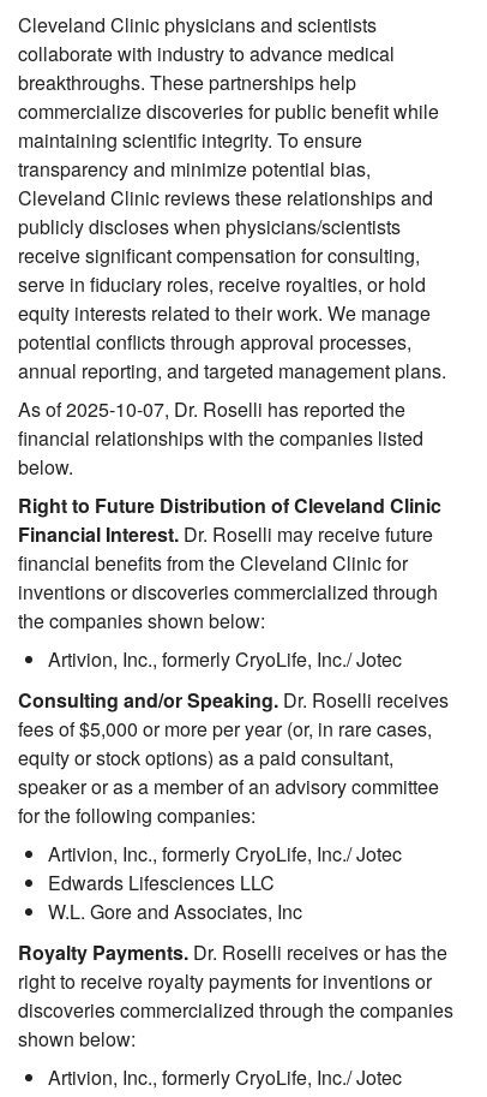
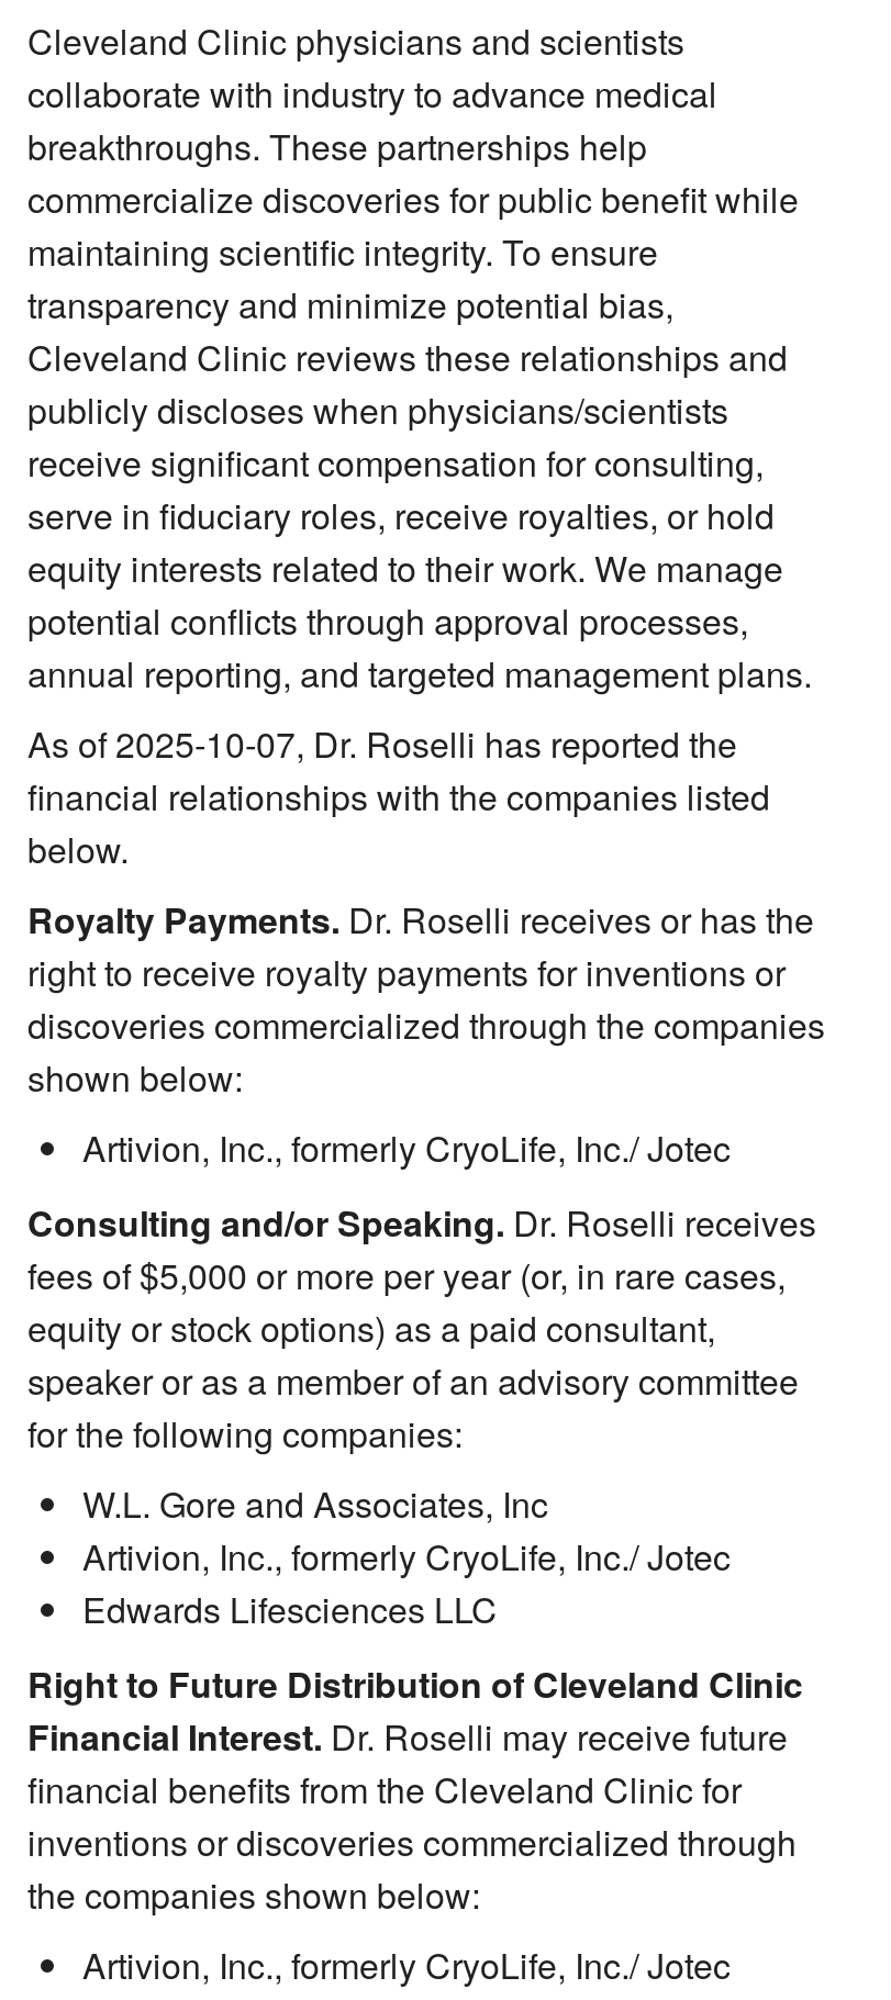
moved [18,491,441,634] -> [27,1657,803,1919]: Right to Future Distribution of Cleveland Clinic | Financial Interest. Dr. Roselli may receive future | financial benefits from the Cleveland Clinic for | inventions or discoveries commercialized through | the companies shown below:
moved [18,645,449,828] -> [27,1121,816,1457]: Artivion, Inc., formerly CryoLife, Inc./ Jotec | Consulting and/or Speaking. Dr. Roselli receives | fees of $5,000 or more per year (or, in rare cases, | equity or stock options) as a paid consultant, | speaker or as a member of an advisory committee | for the following companies:
moved [48,897,302,925] -> [82,1477,548,1528]: W.L. Gore and Associates, Inc
moved [18,938,453,1052] -> [27,893,825,1102]: Royalty Payments. Dr. Roselli receives or has the | right to receive royalty payments for inventions or | discoveries commercialized through the companies | shown below:

